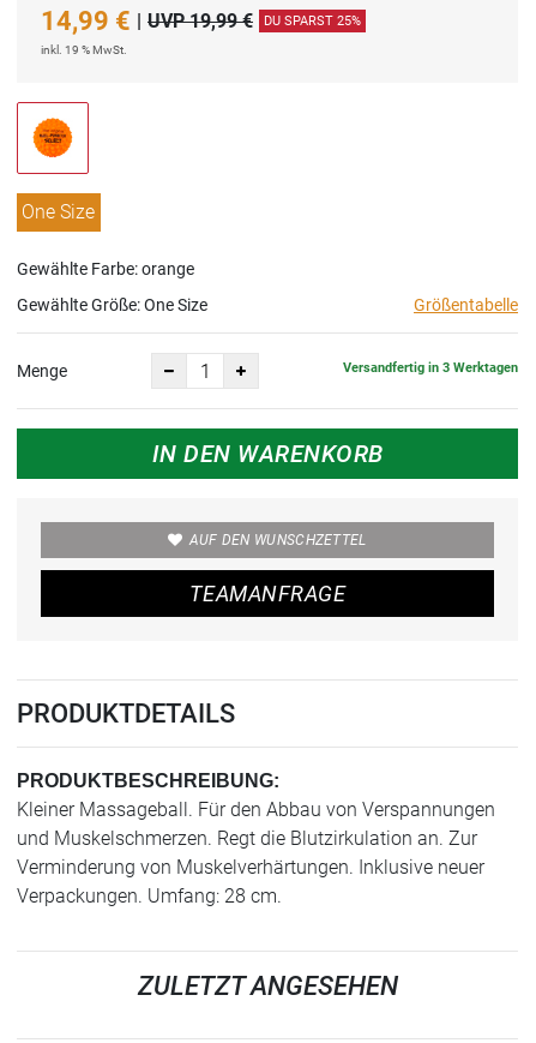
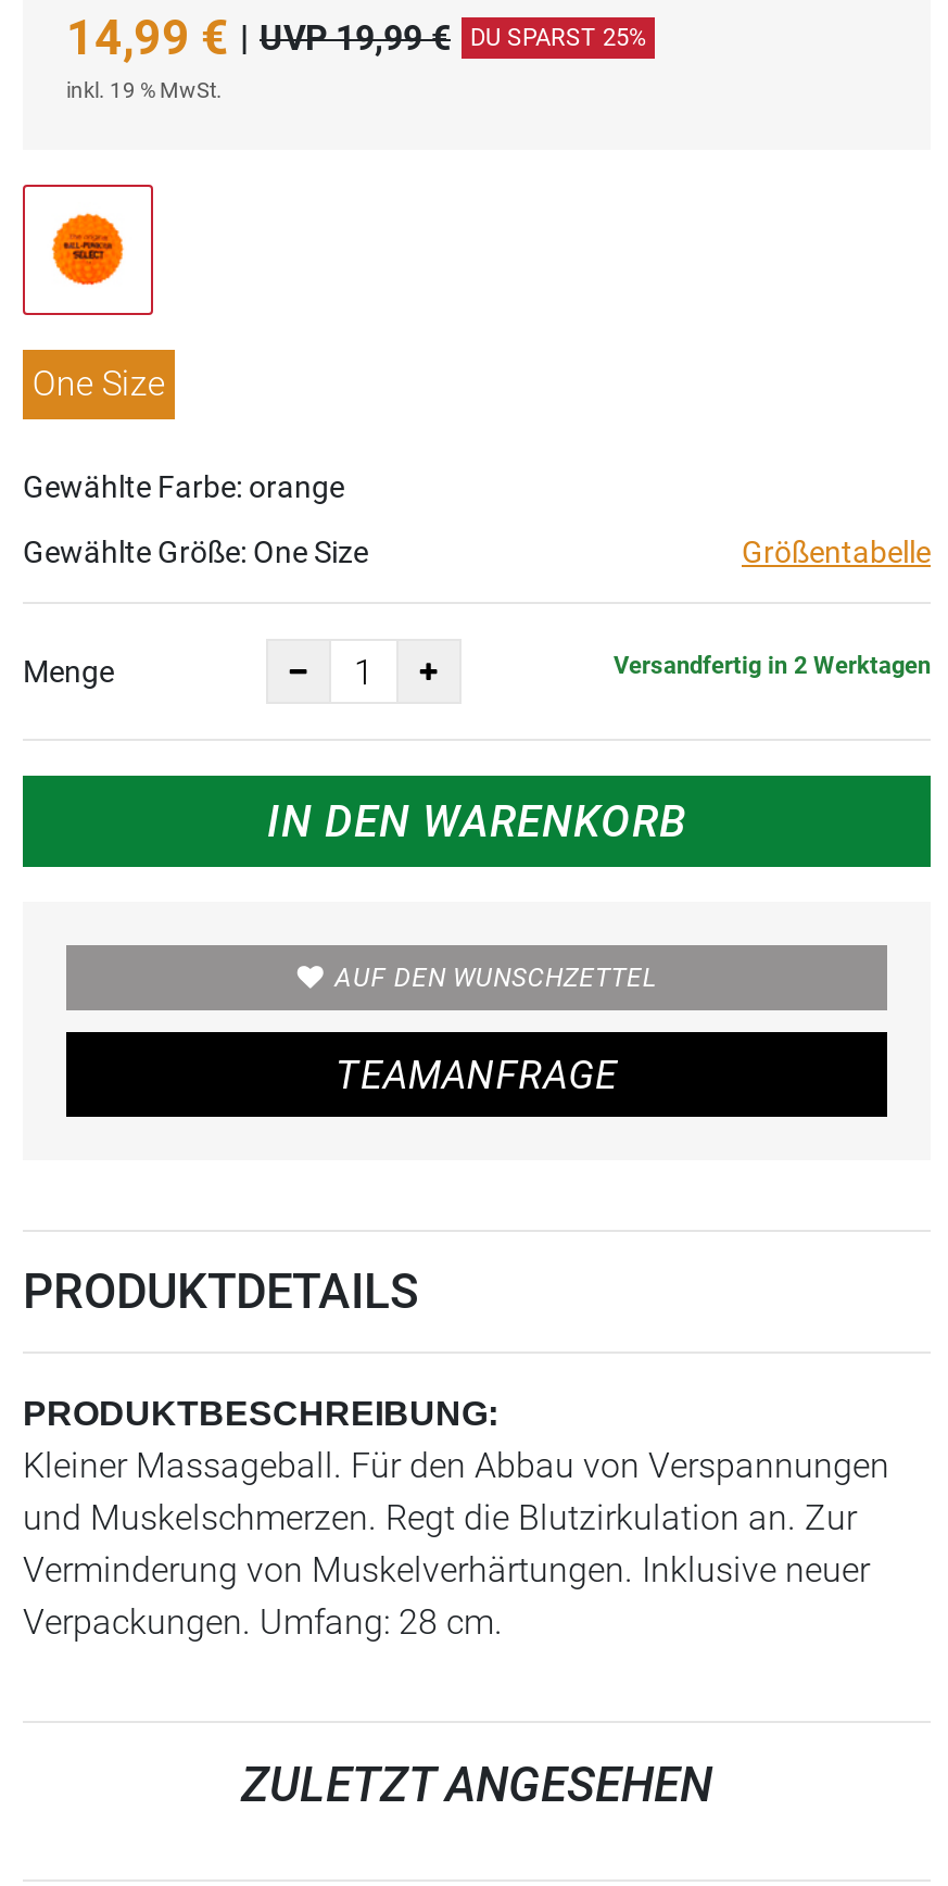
[343,359,518,375] Versandfertig in 3 Werktagen -> [614,651,931,679] Versandfertig in 2 Werktagen

